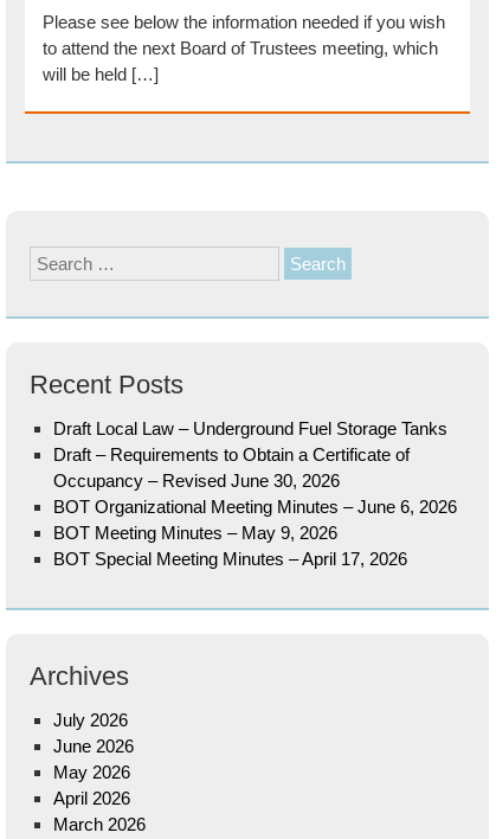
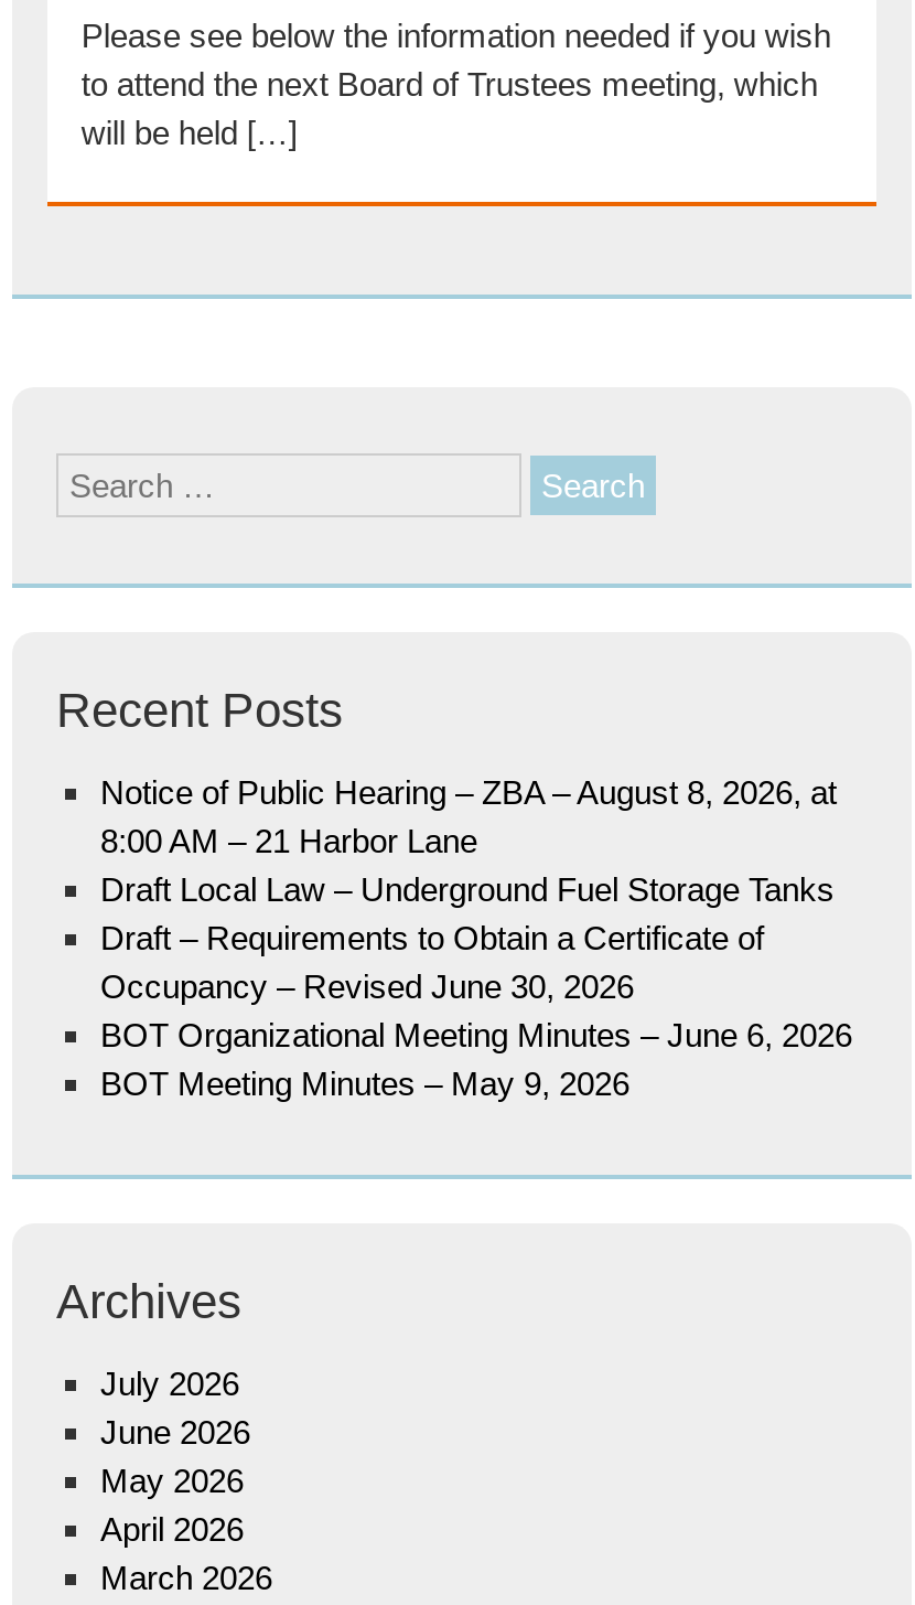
none -> [100,773,837,859] Notice of Public Hearing – ZBA – August 8, 2026, at | 8:00 AM – 21 Harbor Lane
moved [53,418,457,543] -> [100,870,852,1102]: Draft Local Law – Underground Fuel Storage Tanks | Draft – Requirements to Obtain a Certificate of | Occupancy – Revised June 30, 2026 | BOT Organizational Meeting Minutes – June 6, 2026 | BOT Meeting Minutes – May 9, 2026
[53,549,407,569] BOT Special Meeting Minutes – April 17, 2026 -> none

